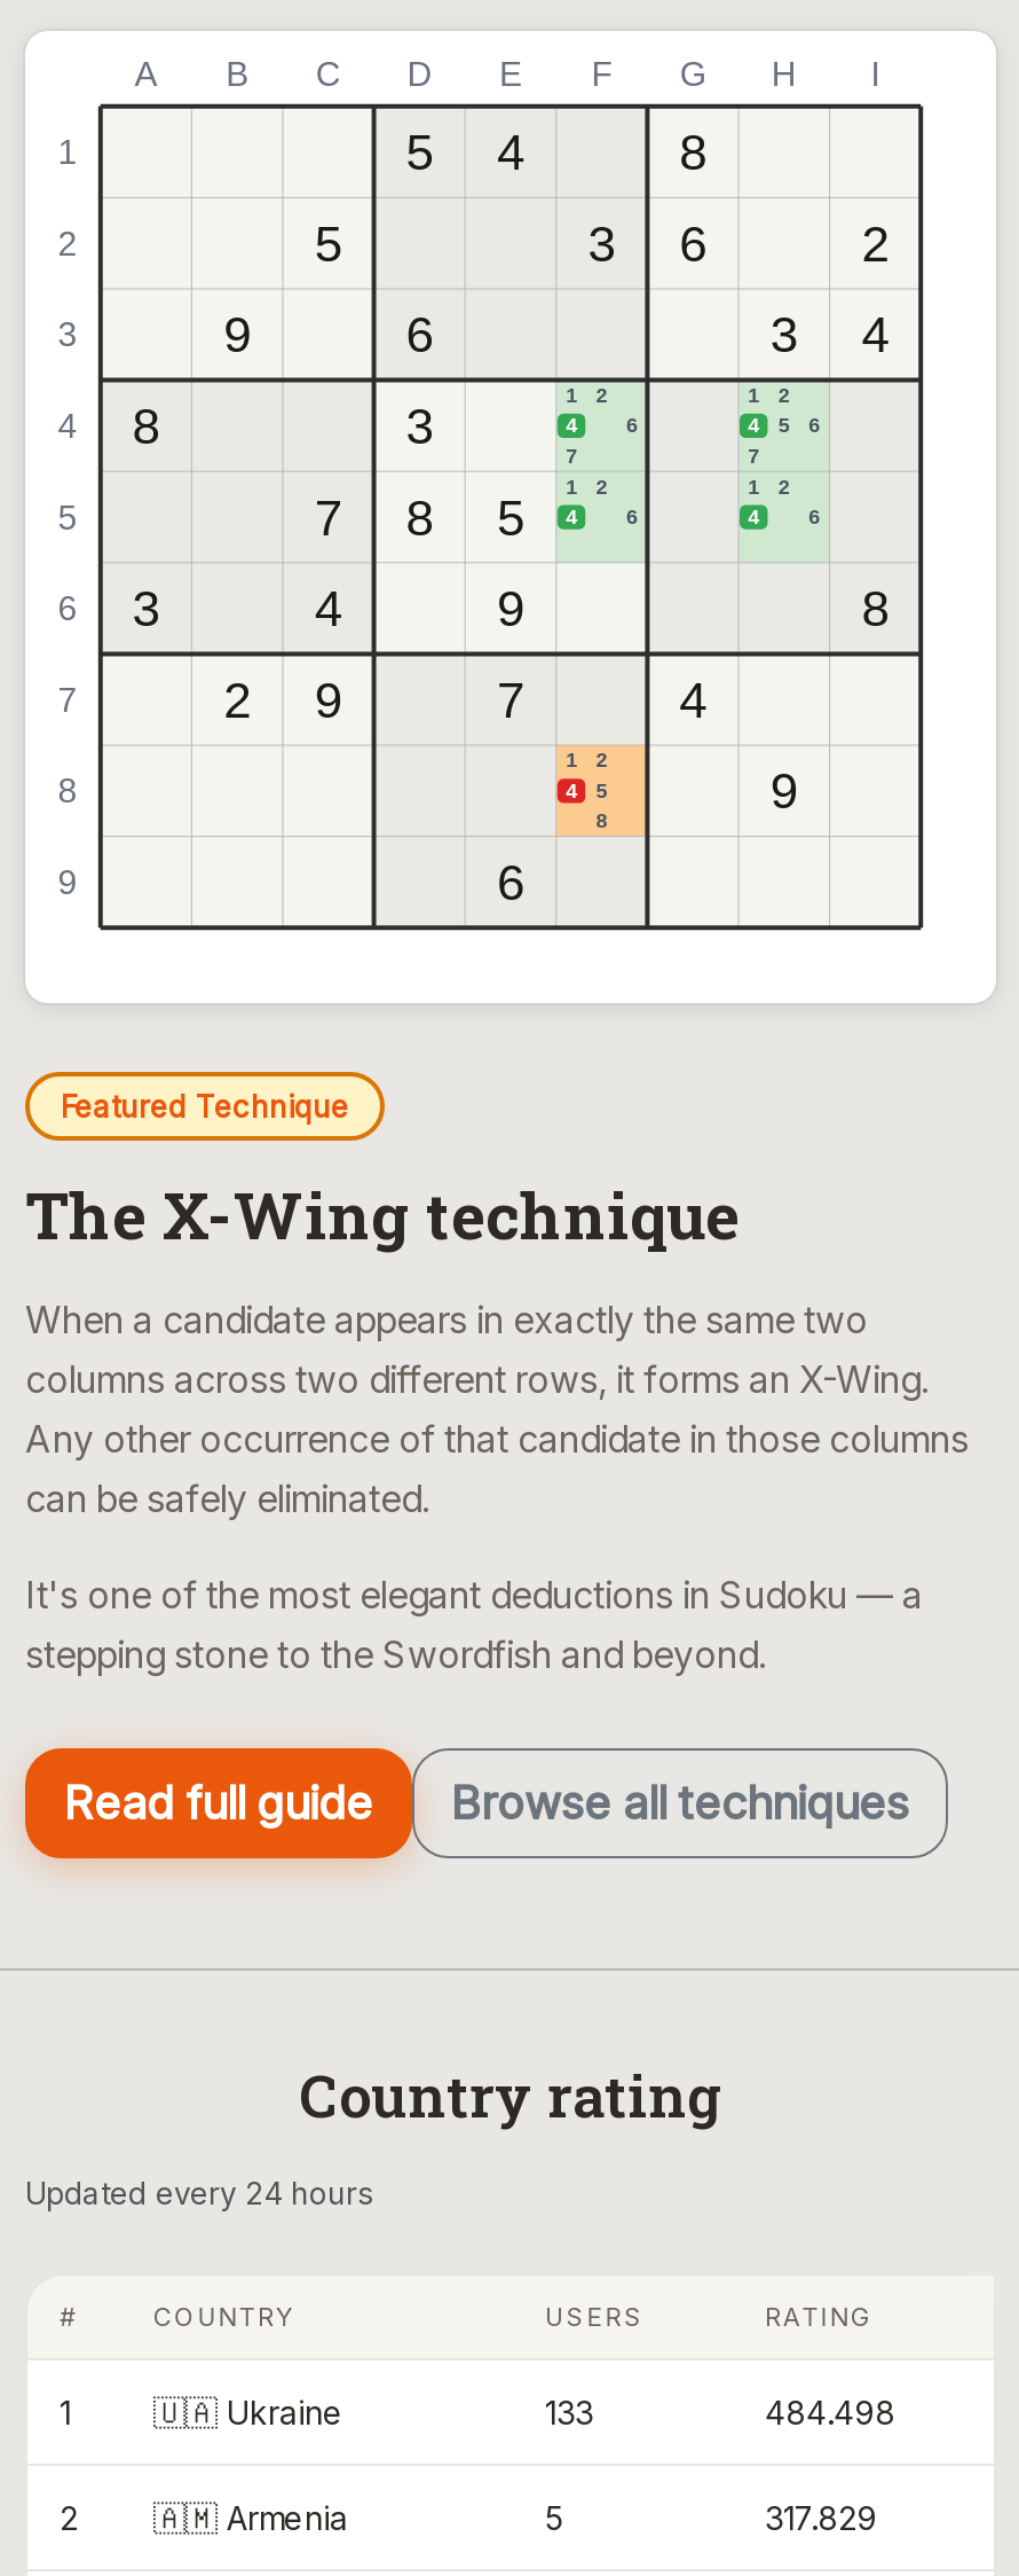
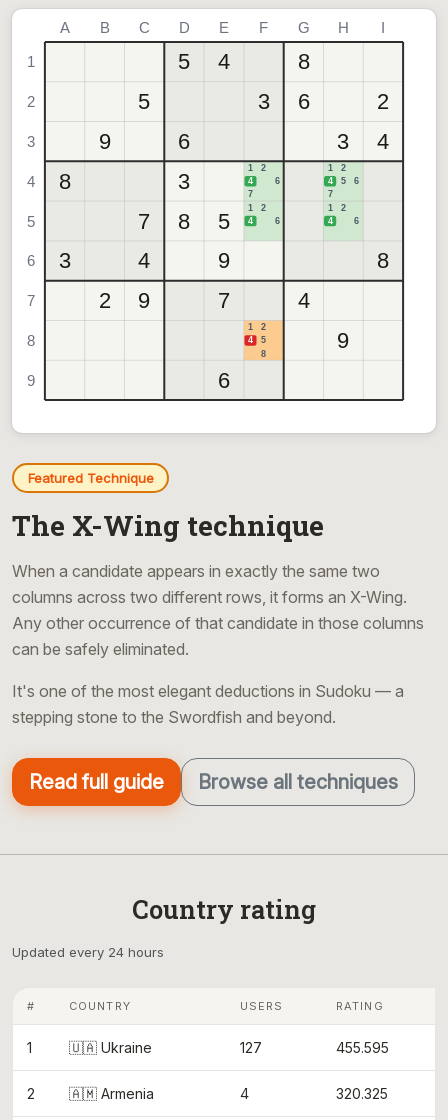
[545,2392,593,2431] 133 -> [240,1039,262,1056] 127
[765,2392,895,2431] 484.498 -> [336,1039,389,1056] 455.595
[545,2498,563,2537] 5 -> [240,1085,249,1102] 4
[765,2498,877,2537] 317.829 -> [336,1085,388,1102] 320.325

